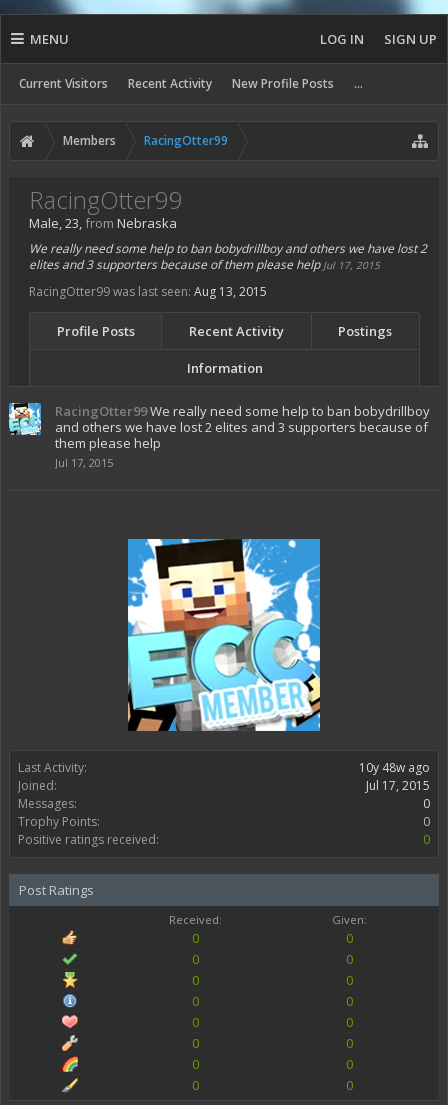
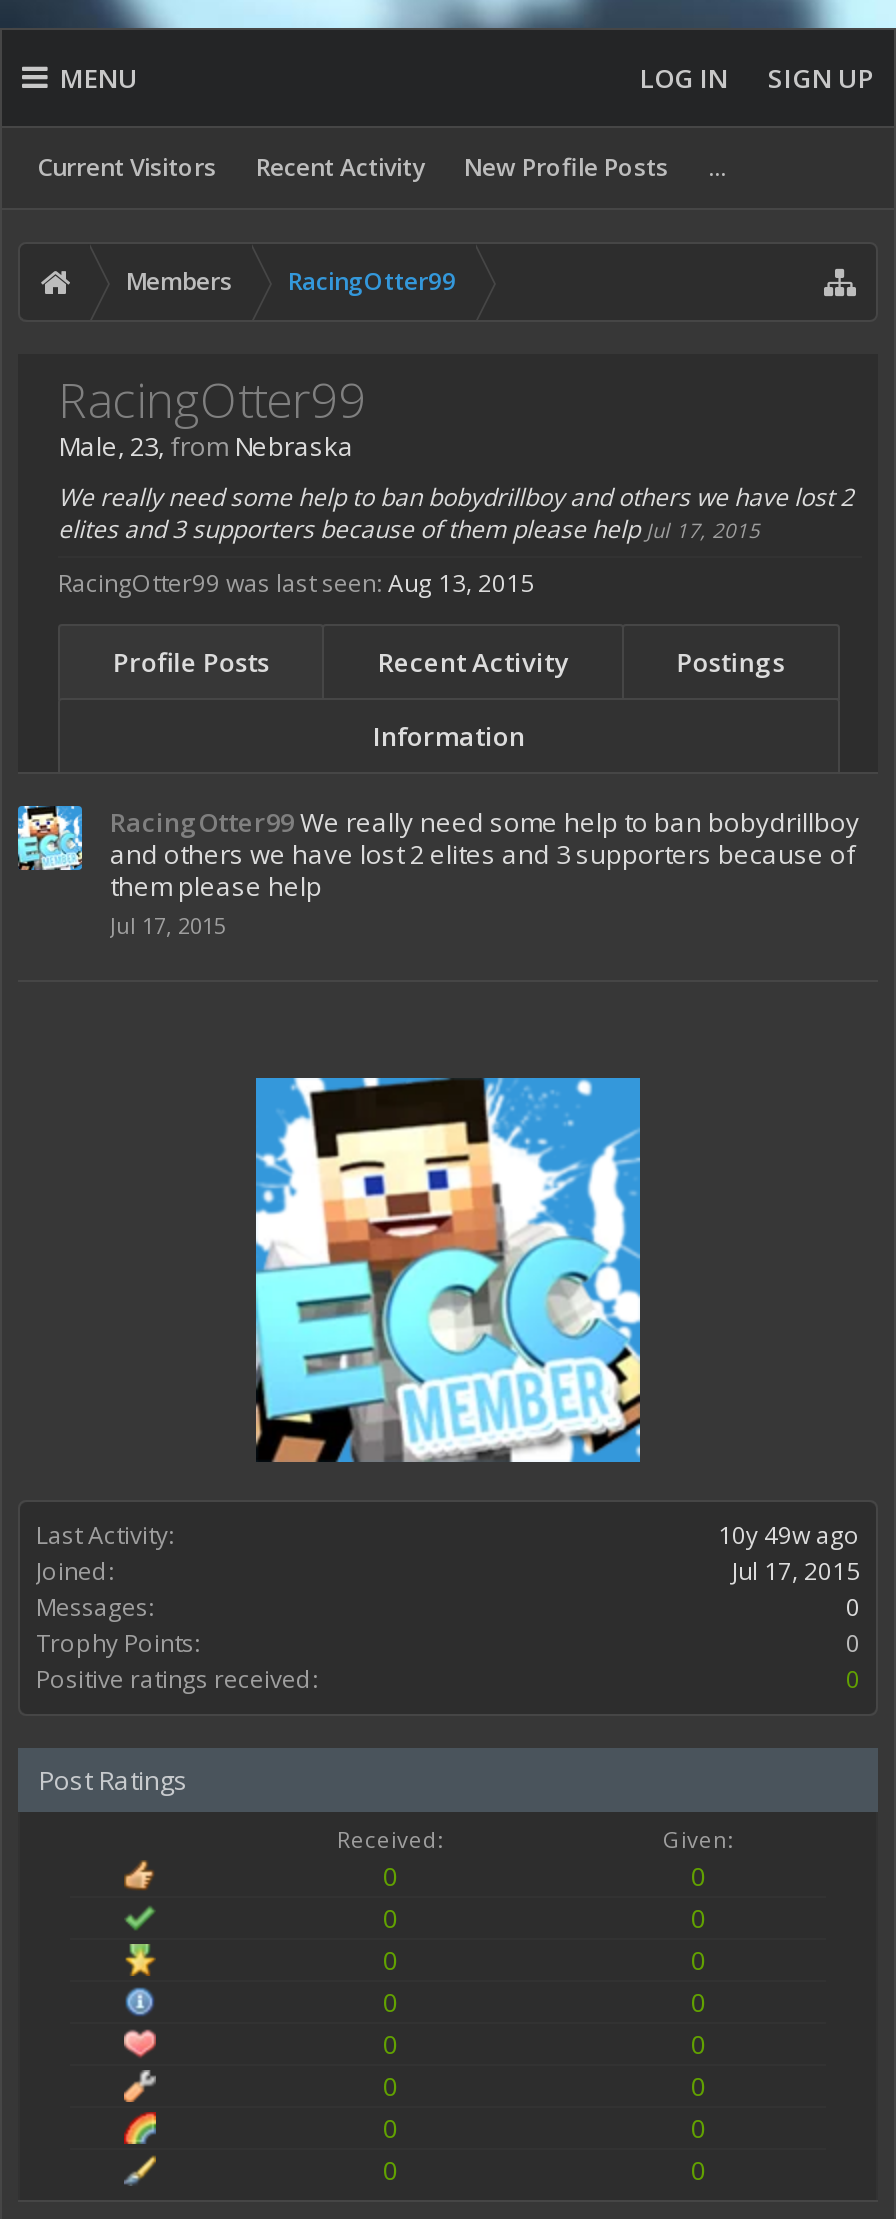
[359,759,430,776] 10y 48w ago -> [718,1518,860,1552] 10y 49w ago

